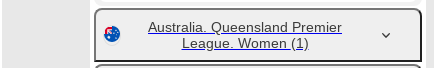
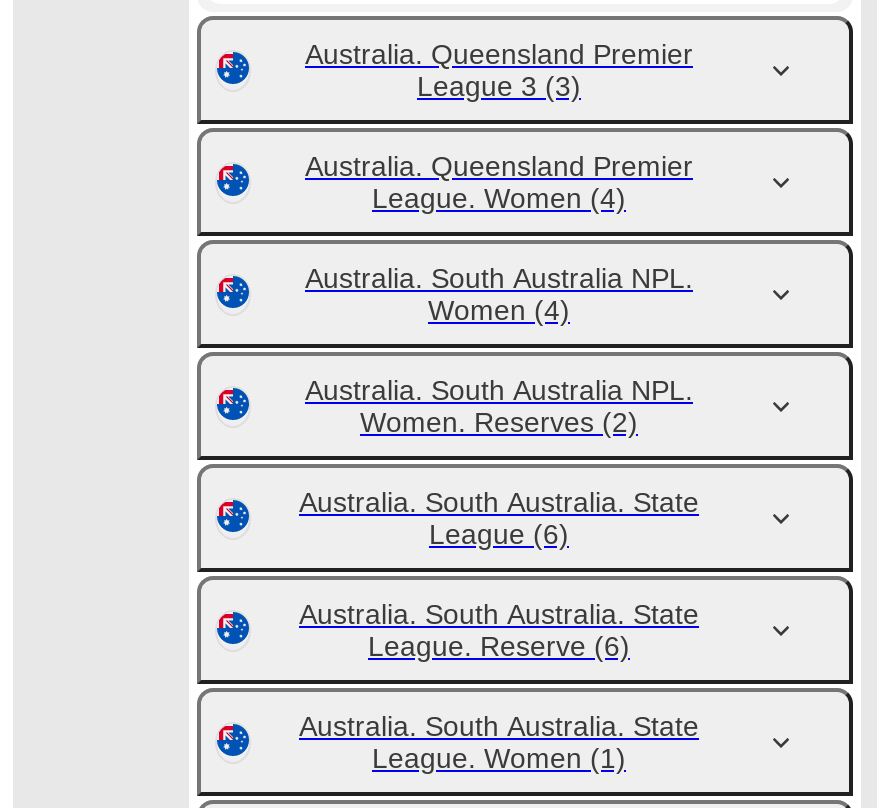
none -> [195,70,855,742] [image] | League 3 (3) | Australia. Queensland Premier | League. Women (4) | Australia. South Australia NPL. | Women (4) | Australia. South Australia NPL. | Women. Reserves (2) | Australia. South Australia. State | League (6) | Australia. South Australia. State | League. Reserve (6) | Australia. South Australia. State

